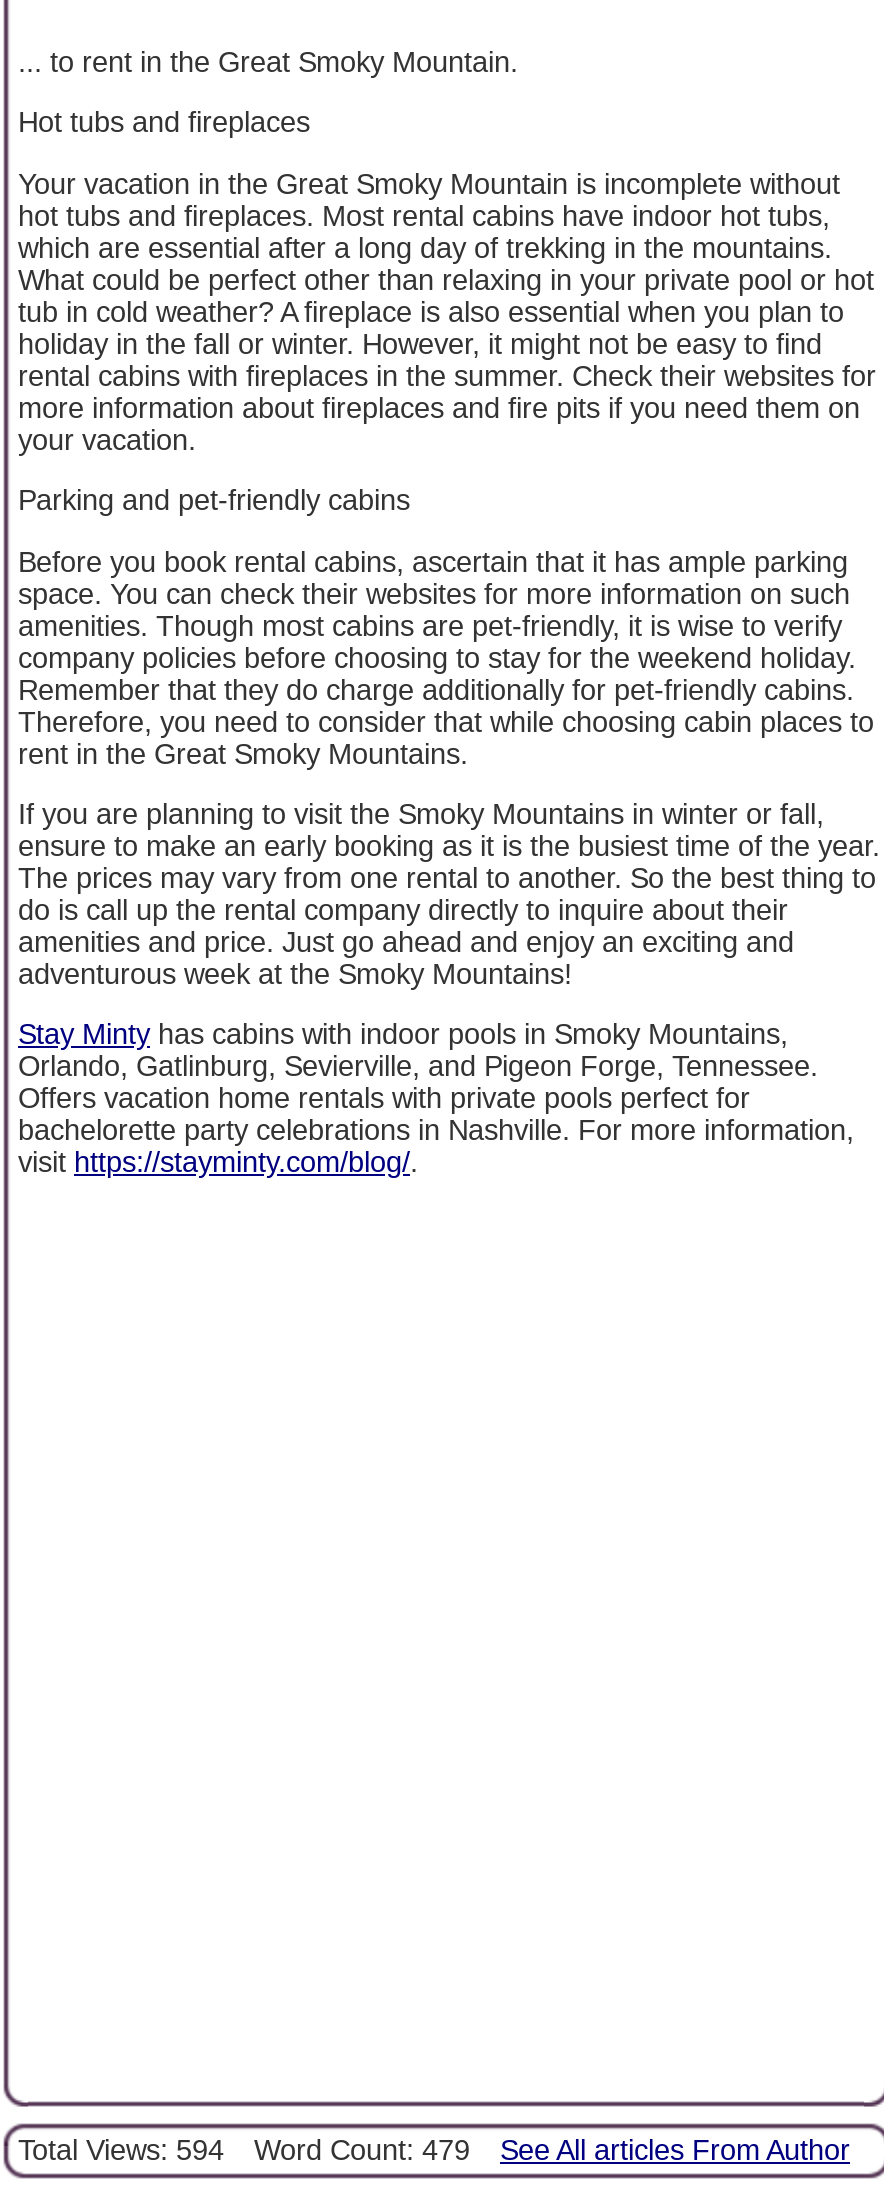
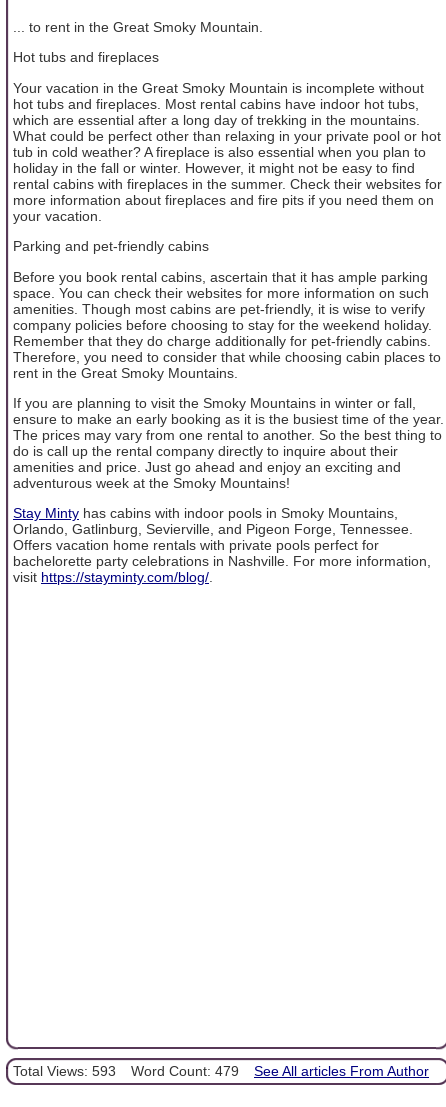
[18,2133,850,2165] Total Views: 594 Word Count: 479 See All articles From Author -> [13,1063,429,1079] Total Views: 593 Word Count: 479 See All articles From Author

